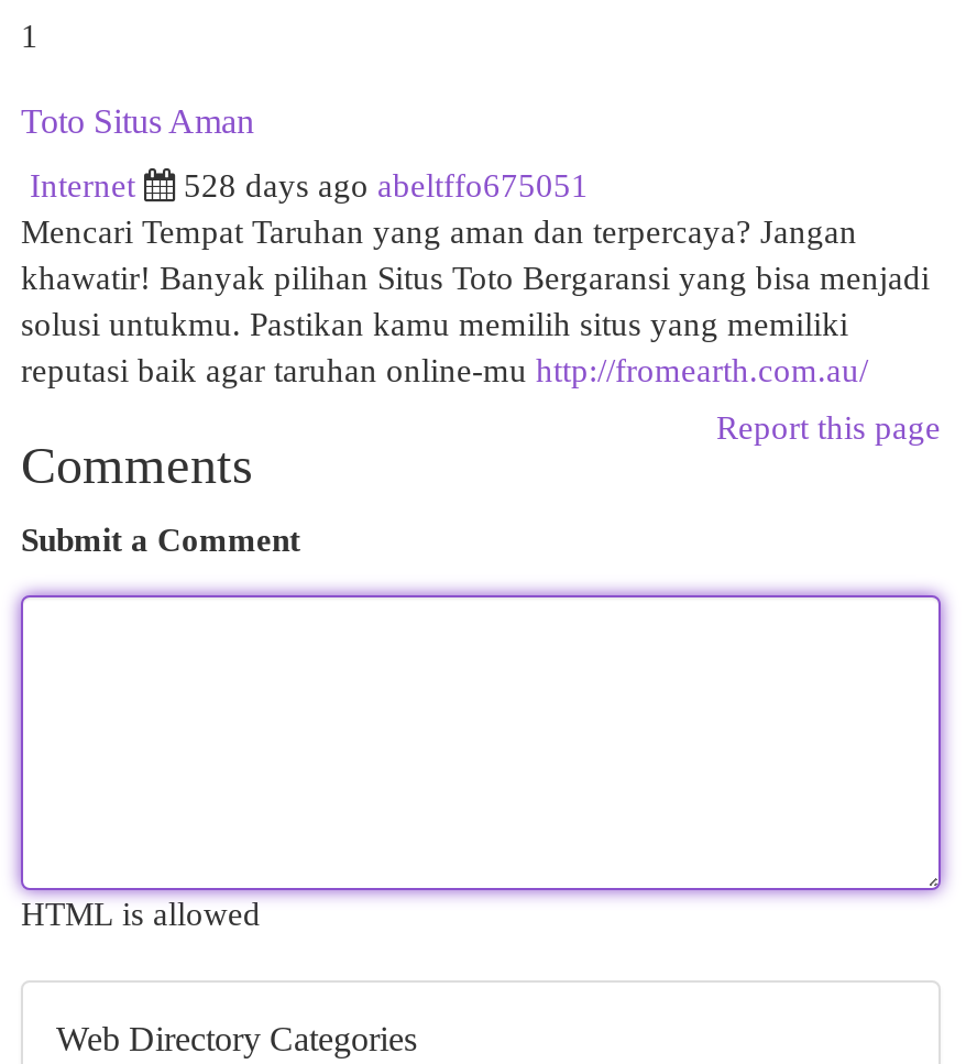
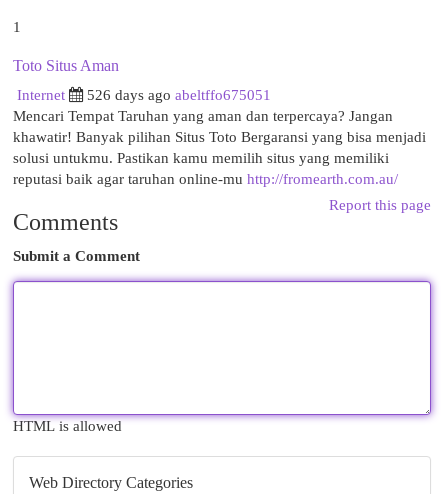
[184,166,589,204] 528 days ago abeltffo675051 -> [87,86,271,103] 526 days ago abeltffo675051

